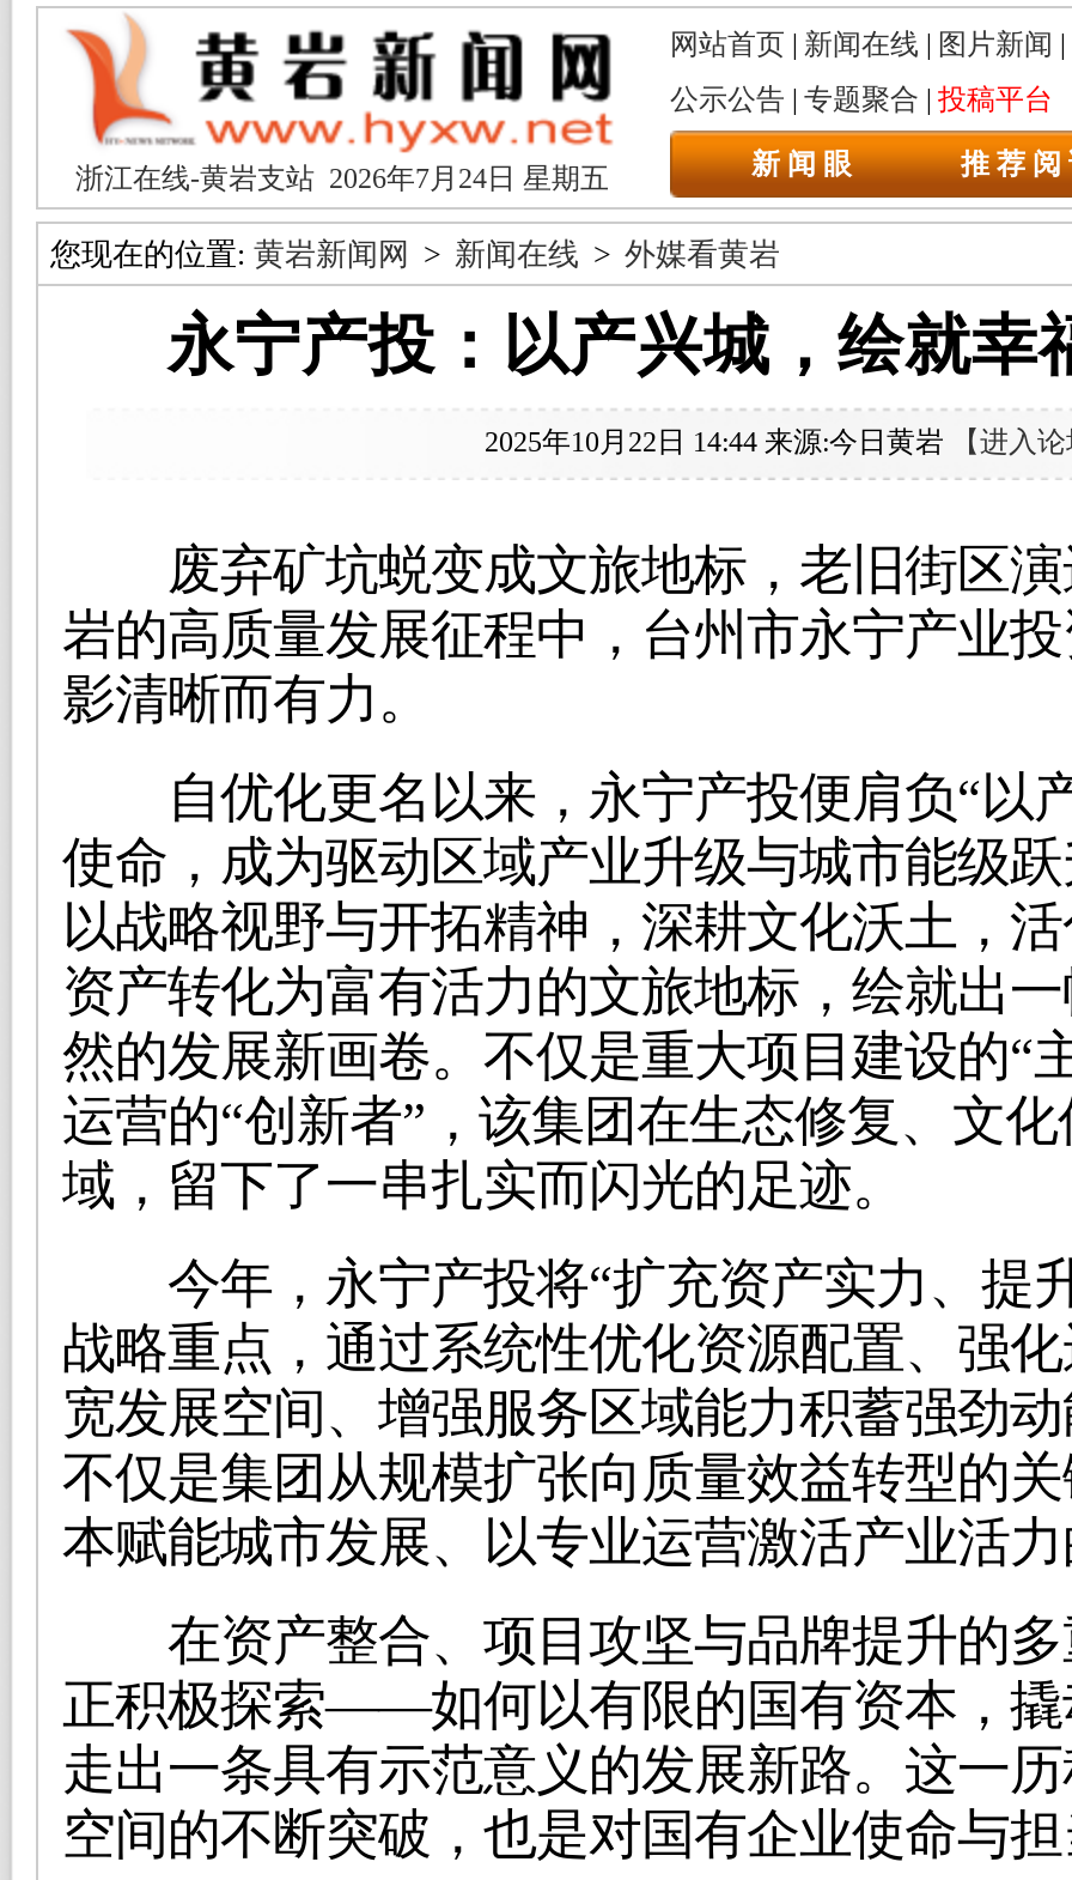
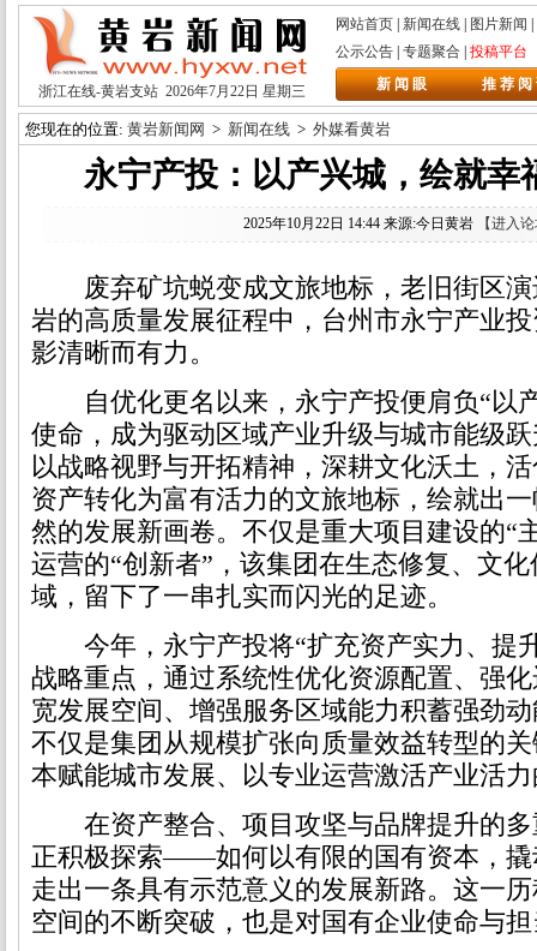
[75,162,609,195] 浙江在线-黄岩支站 2026年7月24日星期五 -> [38,83,305,100] 浙江在线-黄岩支站 2026年7月22日星期三

